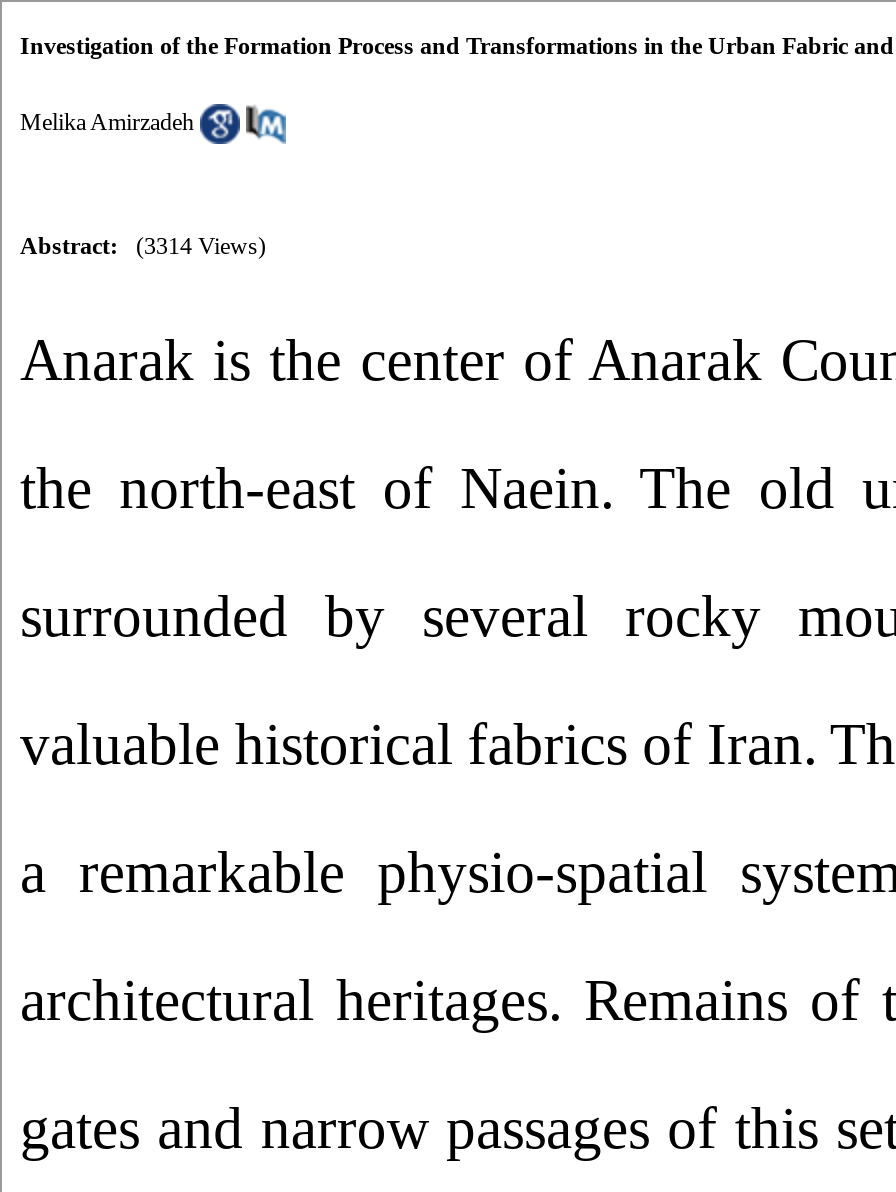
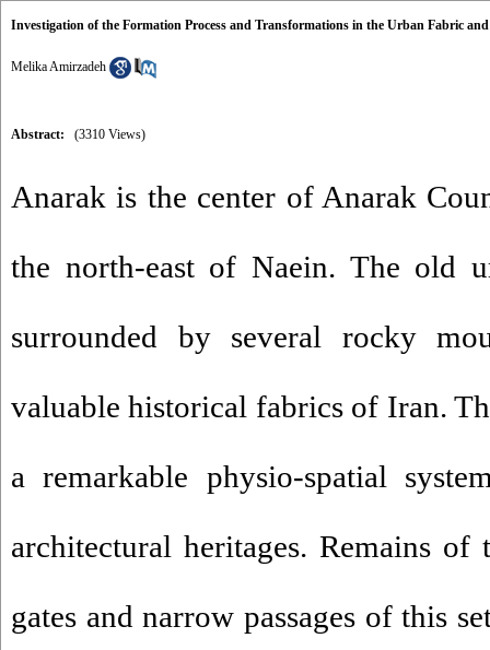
[20,232,266,260] Abstract: (3314 Views) -> [11,127,145,142] Abstract: (3310 Views)

